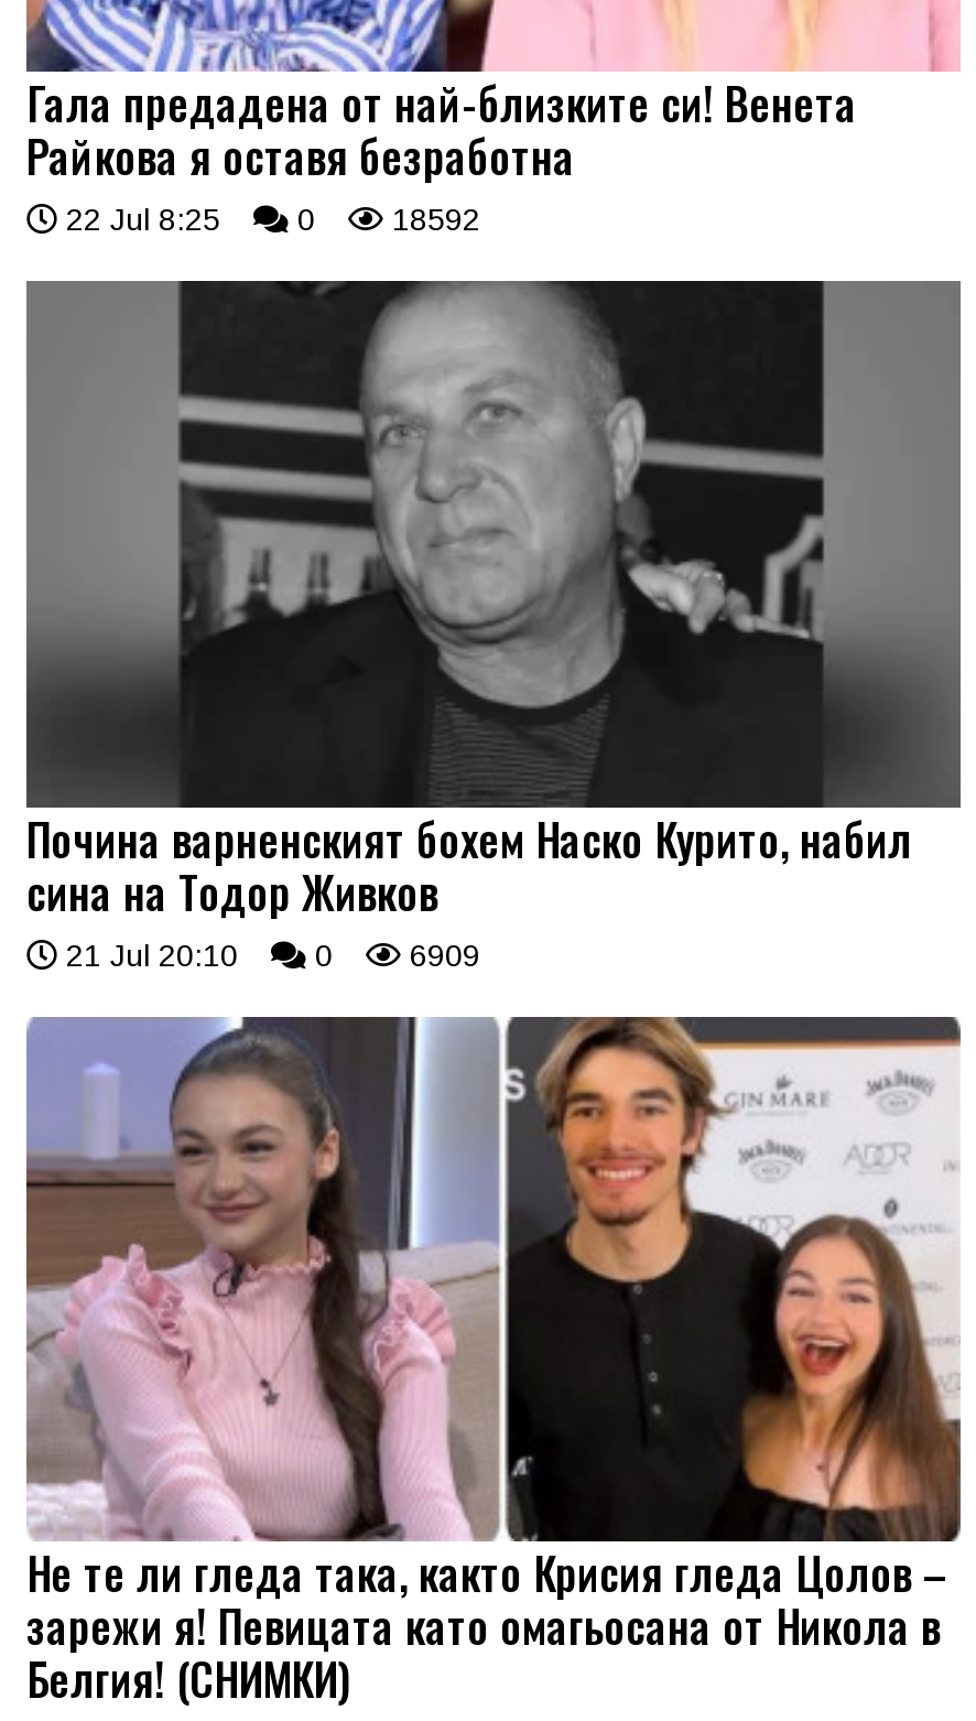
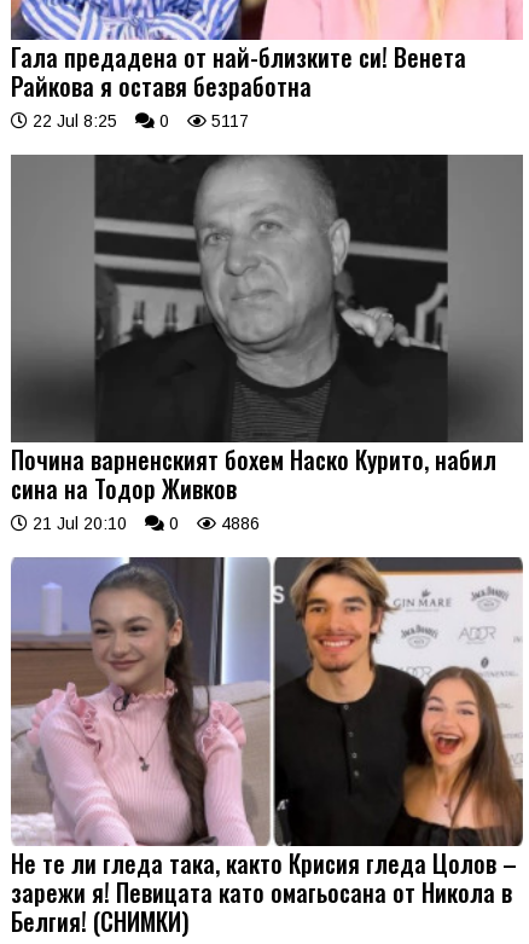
[57,202,480,238] 22 Jul 8:25 0 18592 -> [28,111,249,130] 22 Jul 8:25 0 5117
[57,937,480,972] 21 Jul 20:10 0 6909 -> [28,514,260,533] 21 Jul 20:10 0 4886

